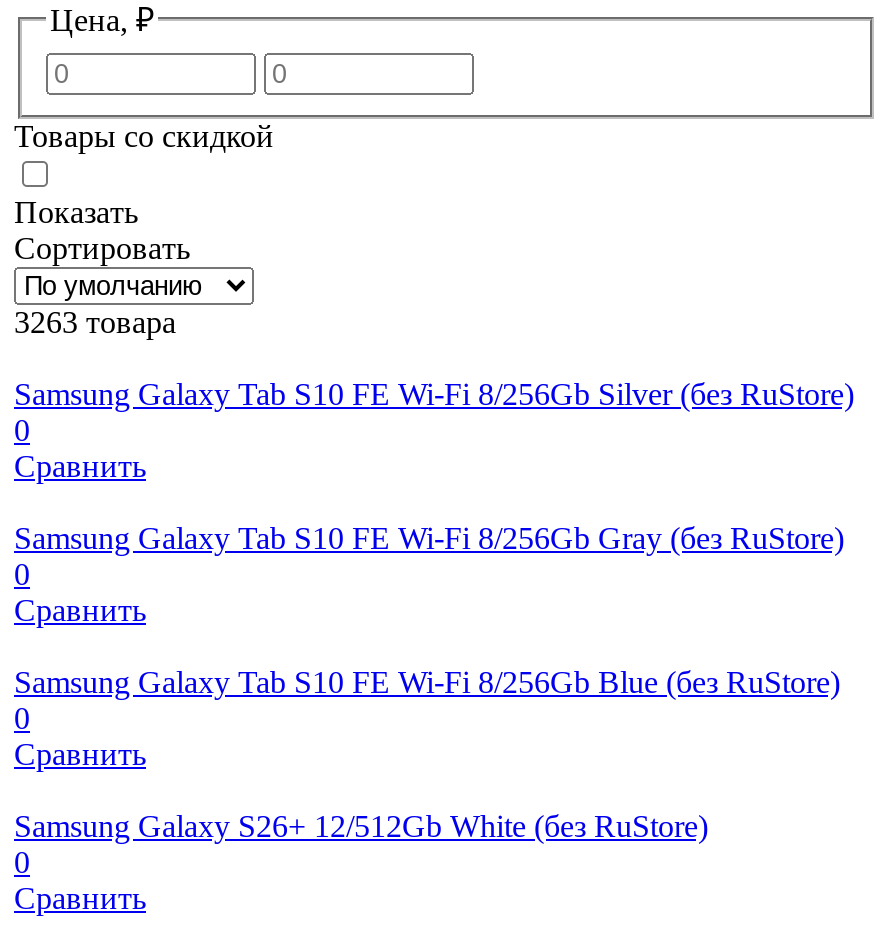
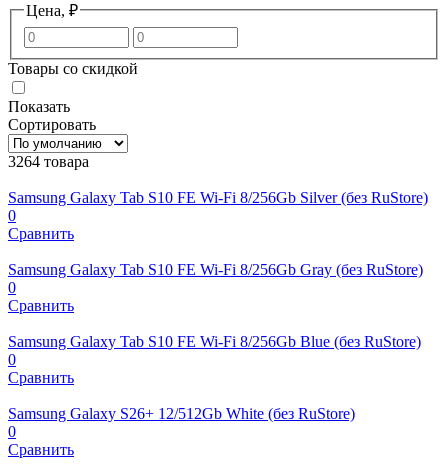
[14,305,176,339] 3263 товара -> [8,153,89,170] 3264 товара

